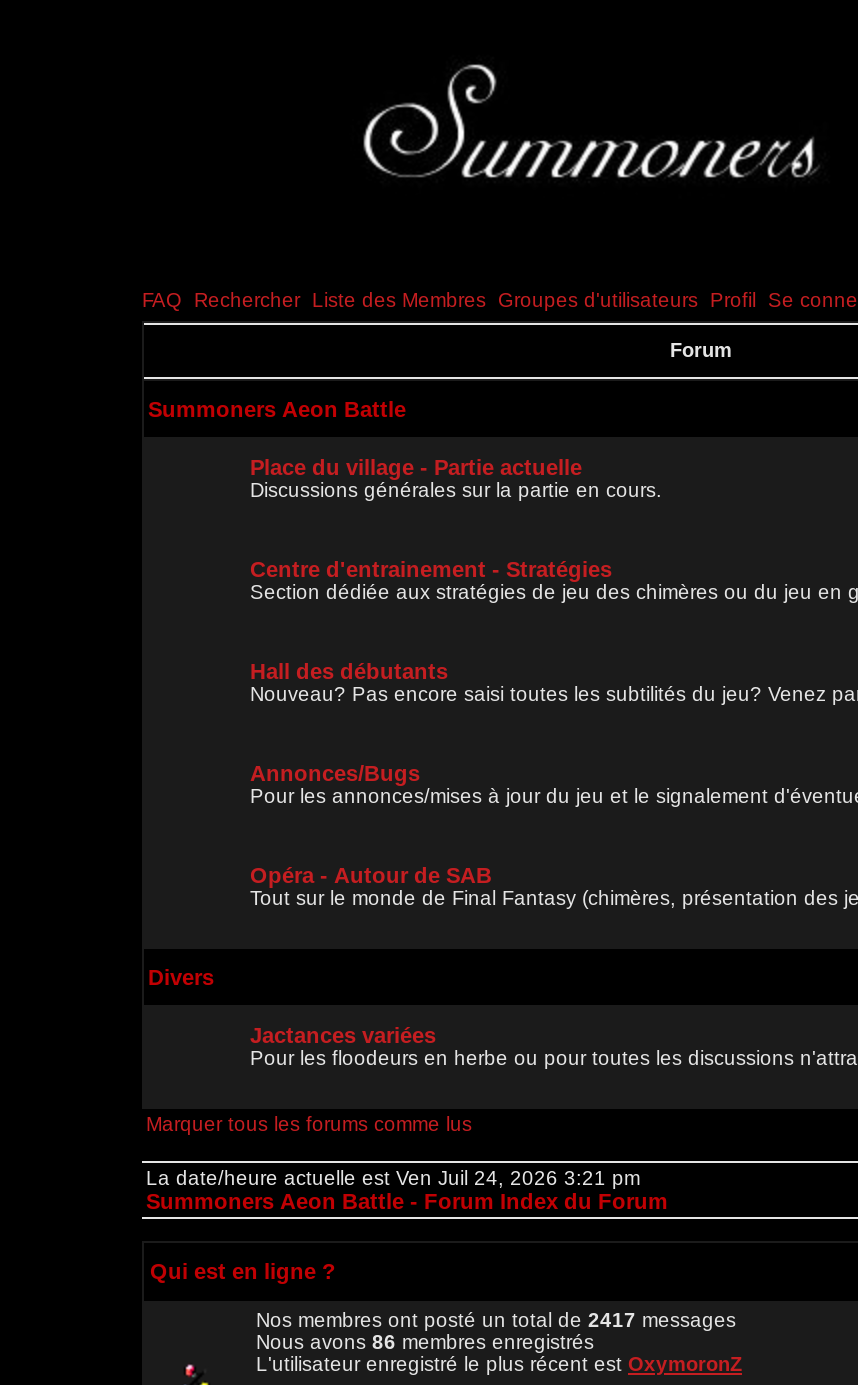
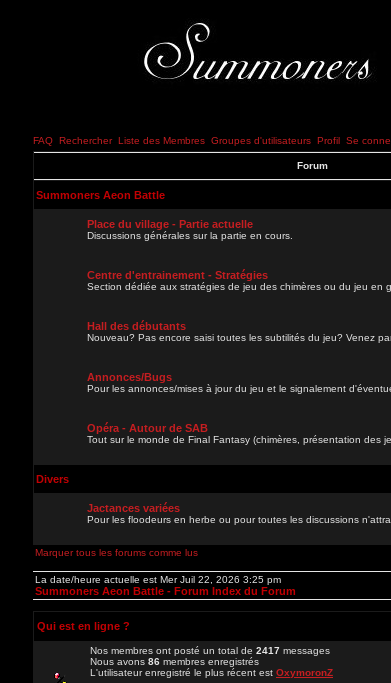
[146,1167,640,1189] La date/heure actuelle est Ven Juil 24, 2026 3:21 pm -> [35,574,281,585] La date/heure actuelle est Mer Juil 22, 2026 3:25 pm

